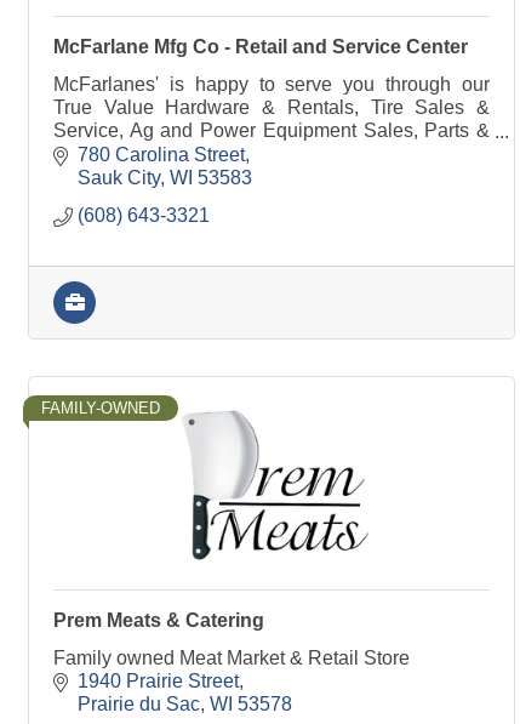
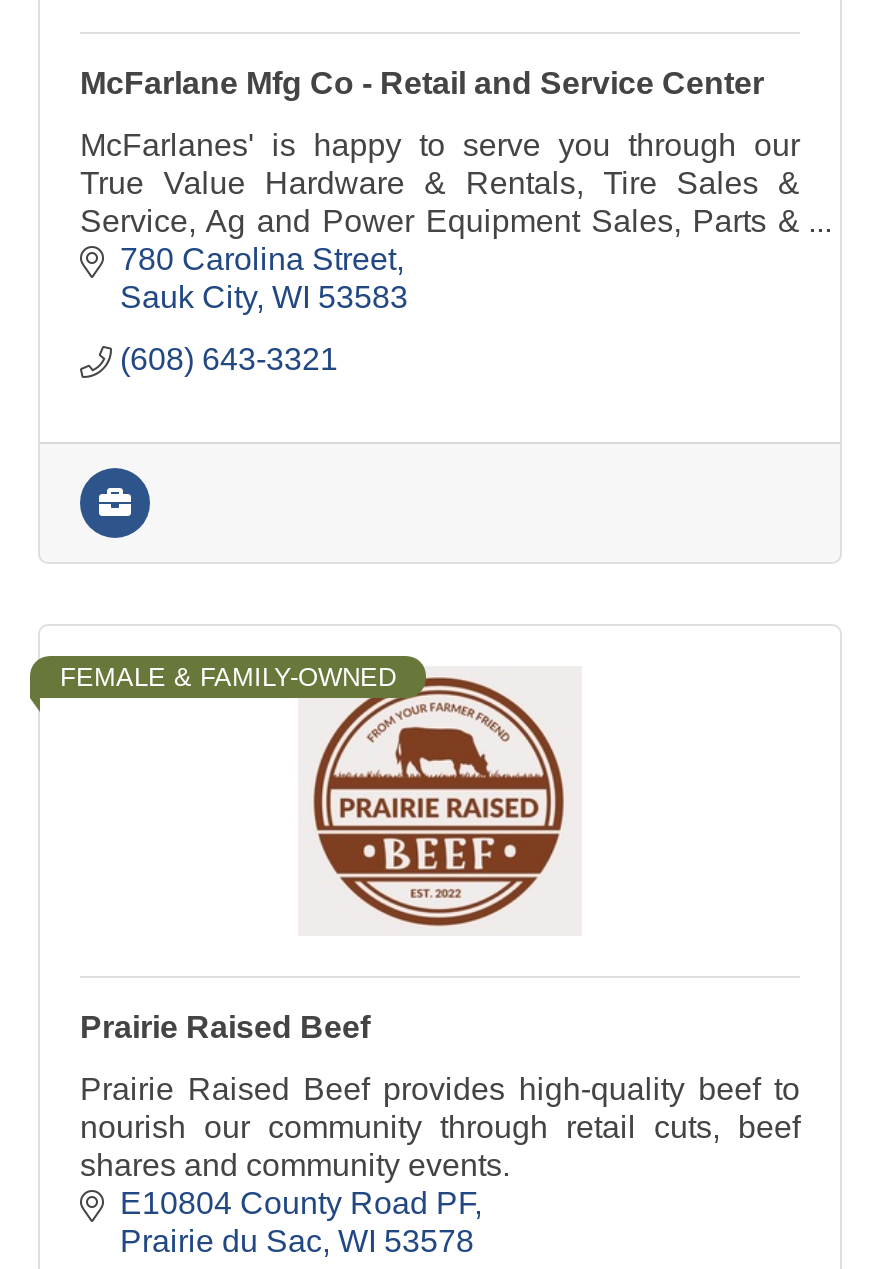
[41,399,368,554] [image] | FAMILY-OWNED -> [60,663,572,930] [image] | FEMALE & FAMILY-OWNED
[53,610,264,630] Prem Meats & Catering -> [80,1011,370,1045] Prairie Raised Beef
[53,647,410,691] Family owned Meat Market & Retail Store | 1940 Prairie Street -> [80,1073,800,1221] Prairie Raised Beef provides high-quality beef to | nourish our community through retail cuts, beef | shares and community events. | E10804 County Road PF

